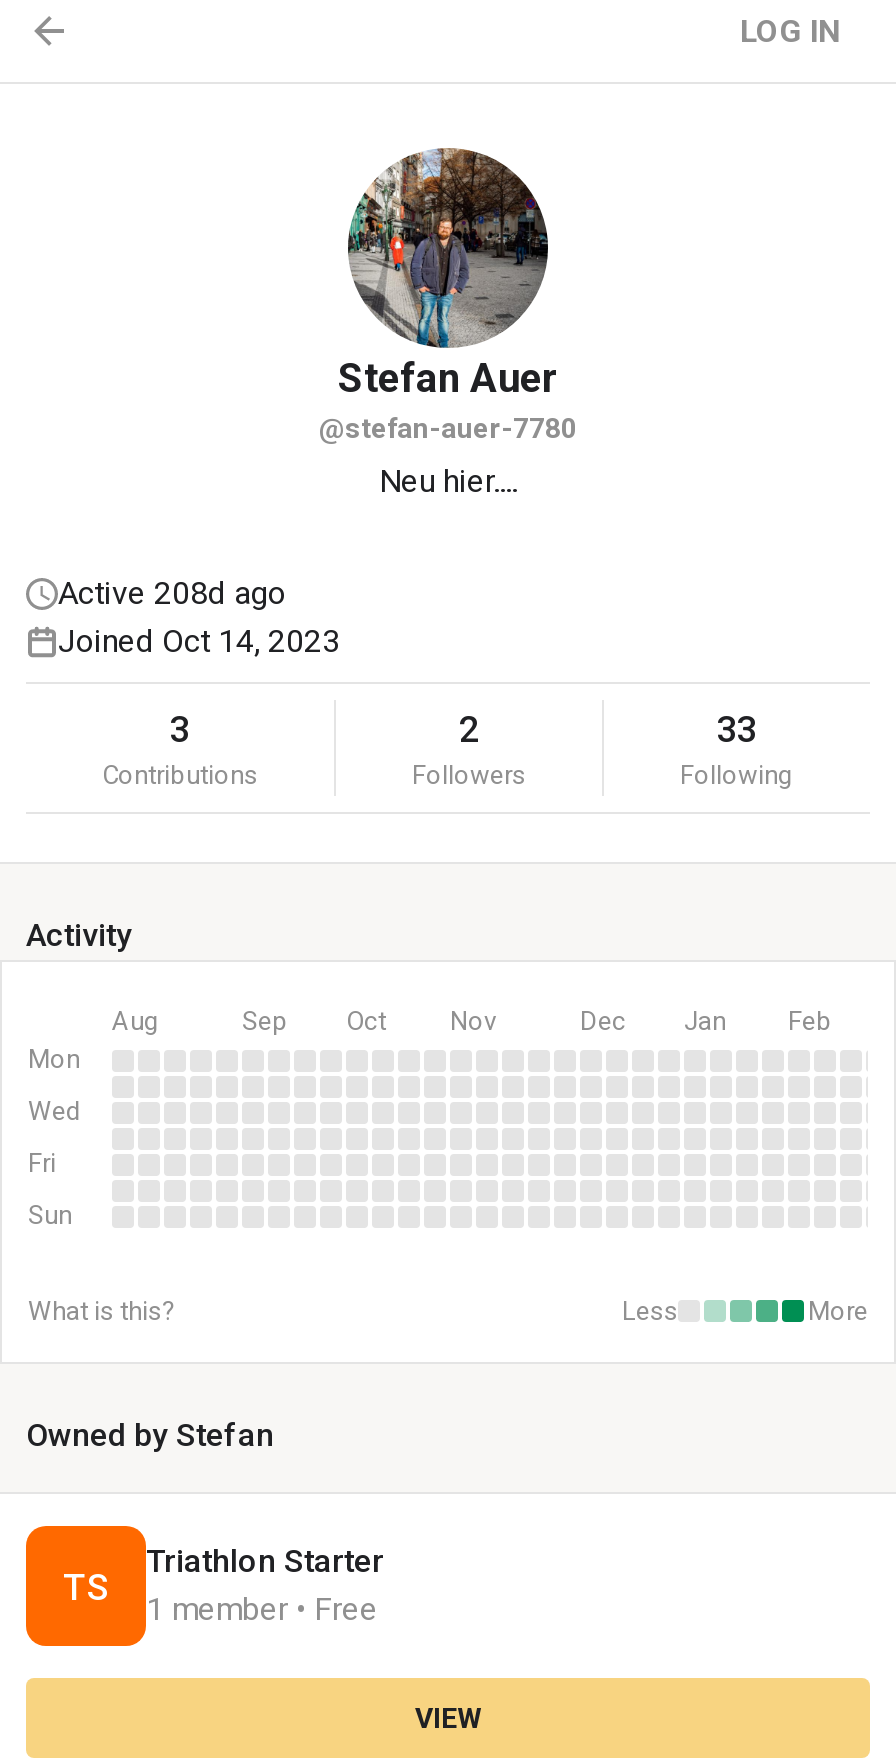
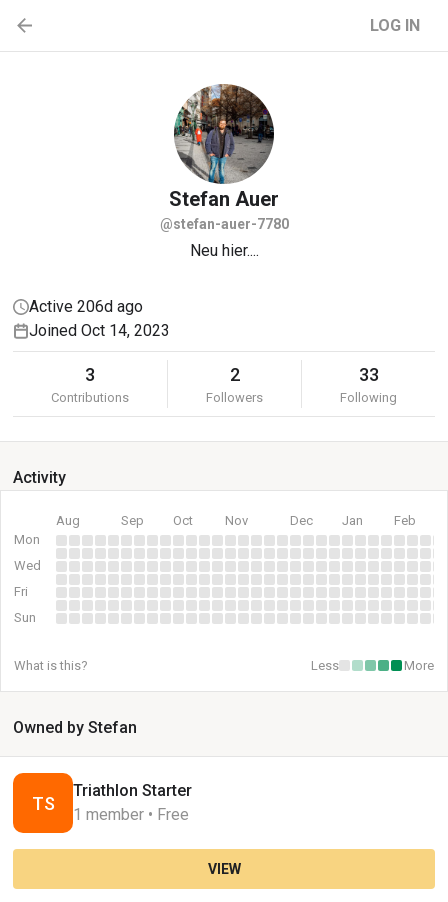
[58,574,286,612] Active 208d ago -> [29,297,143,316] Active 206d ago

